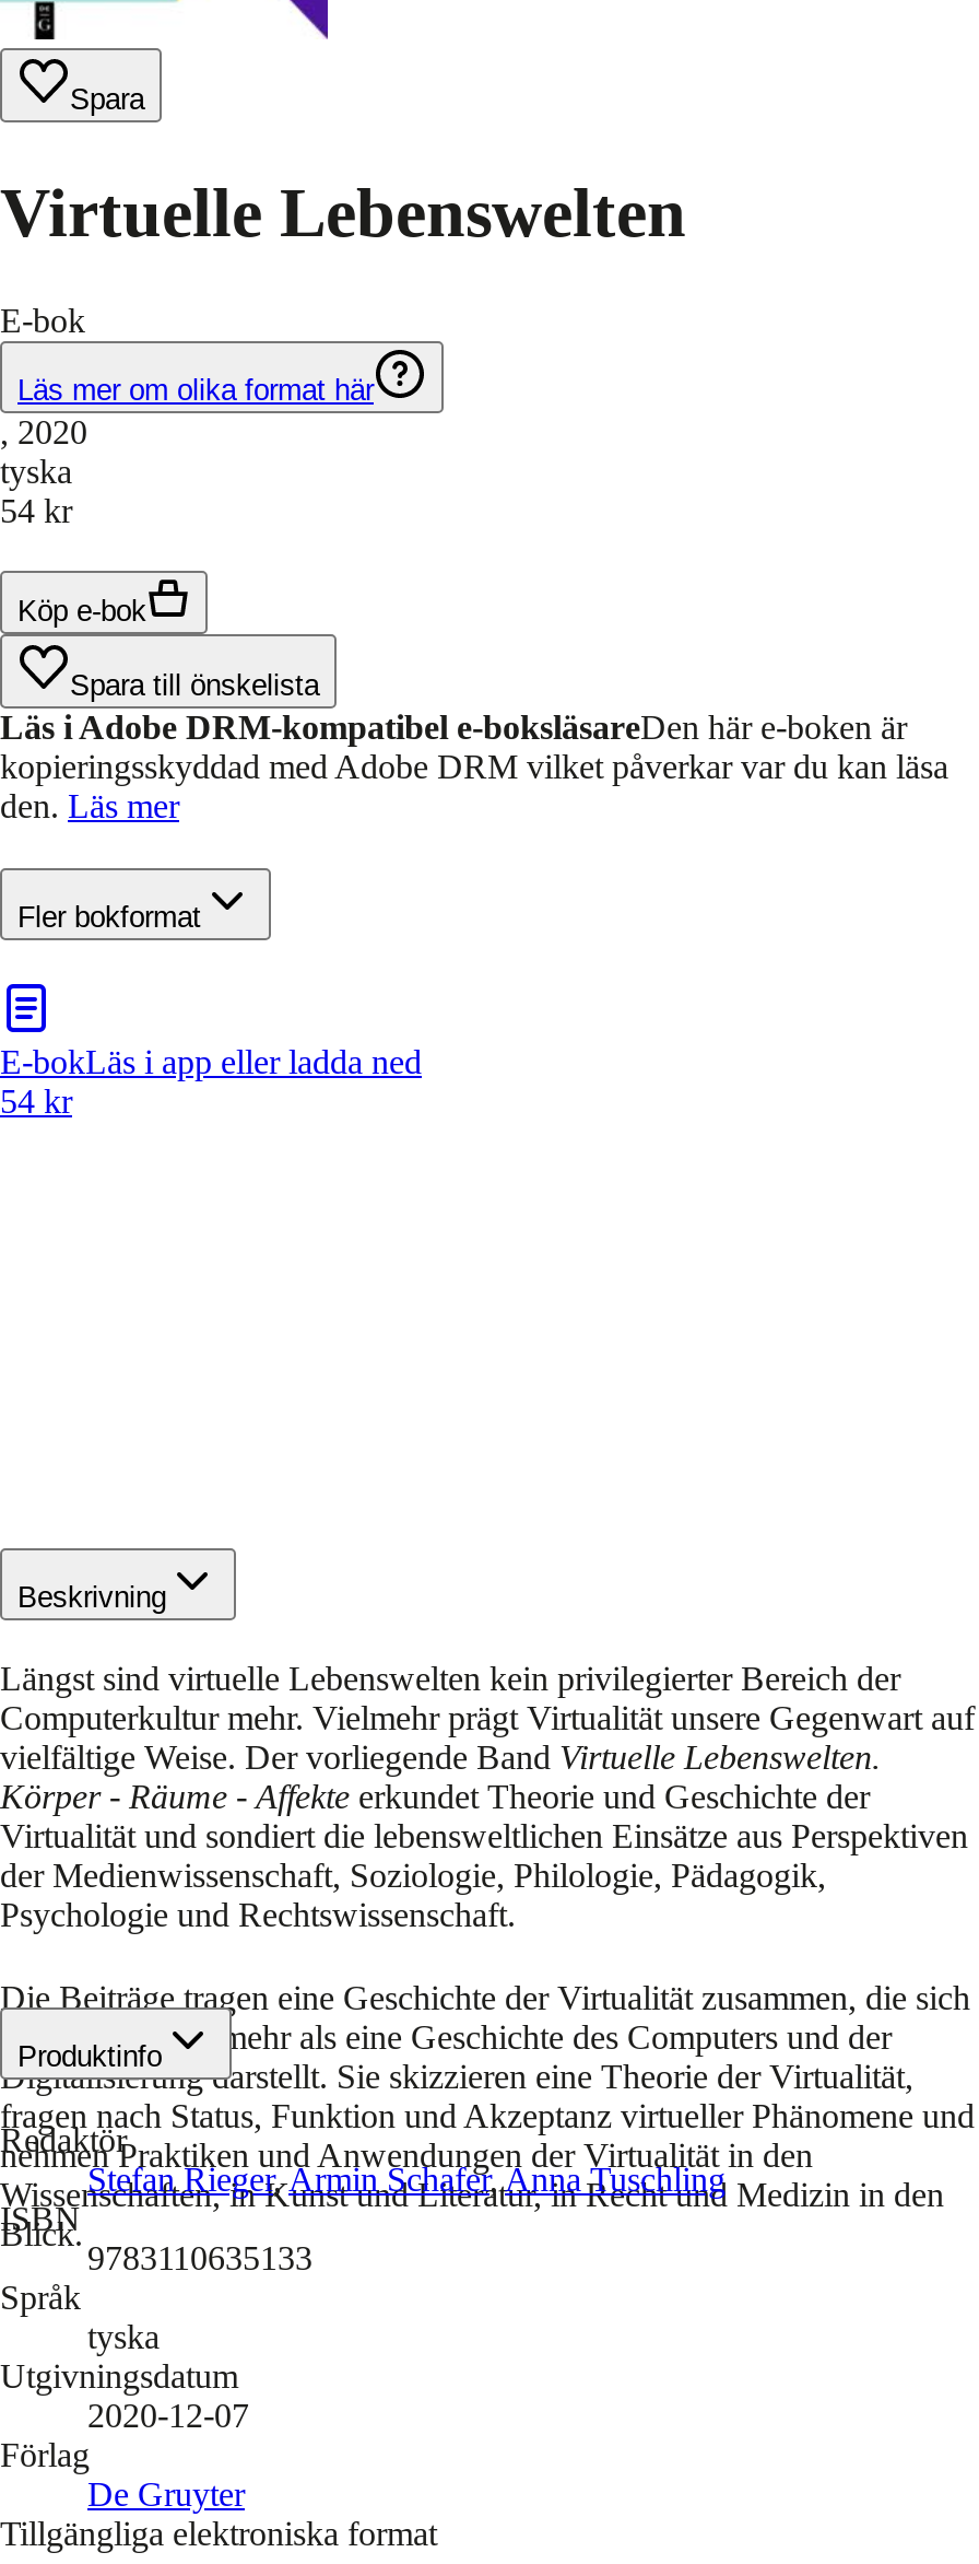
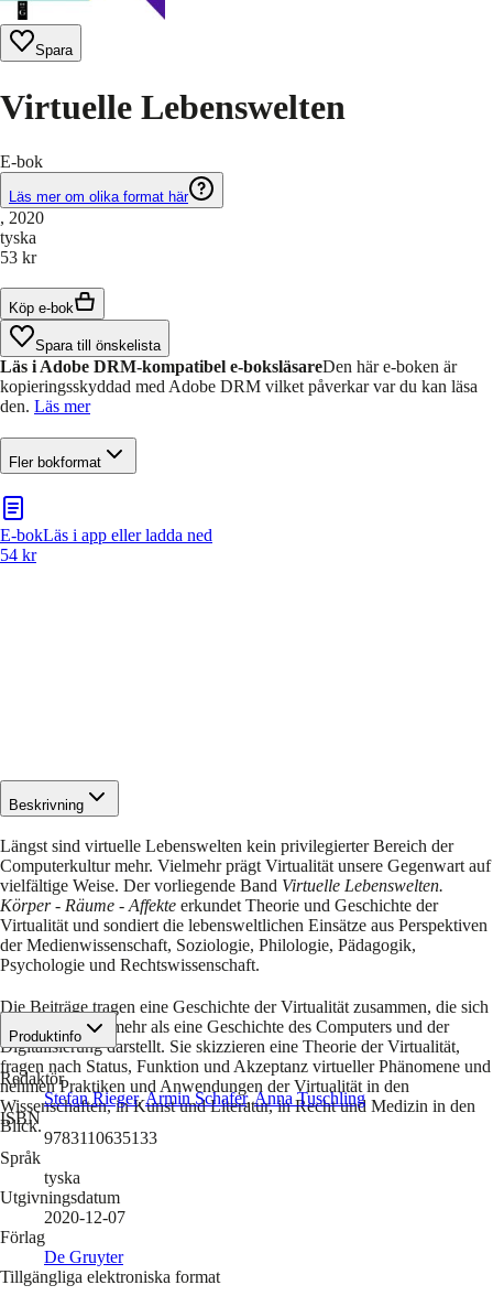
[0,493,72,530] 54 kr -> [0,249,36,267] 53 kr

